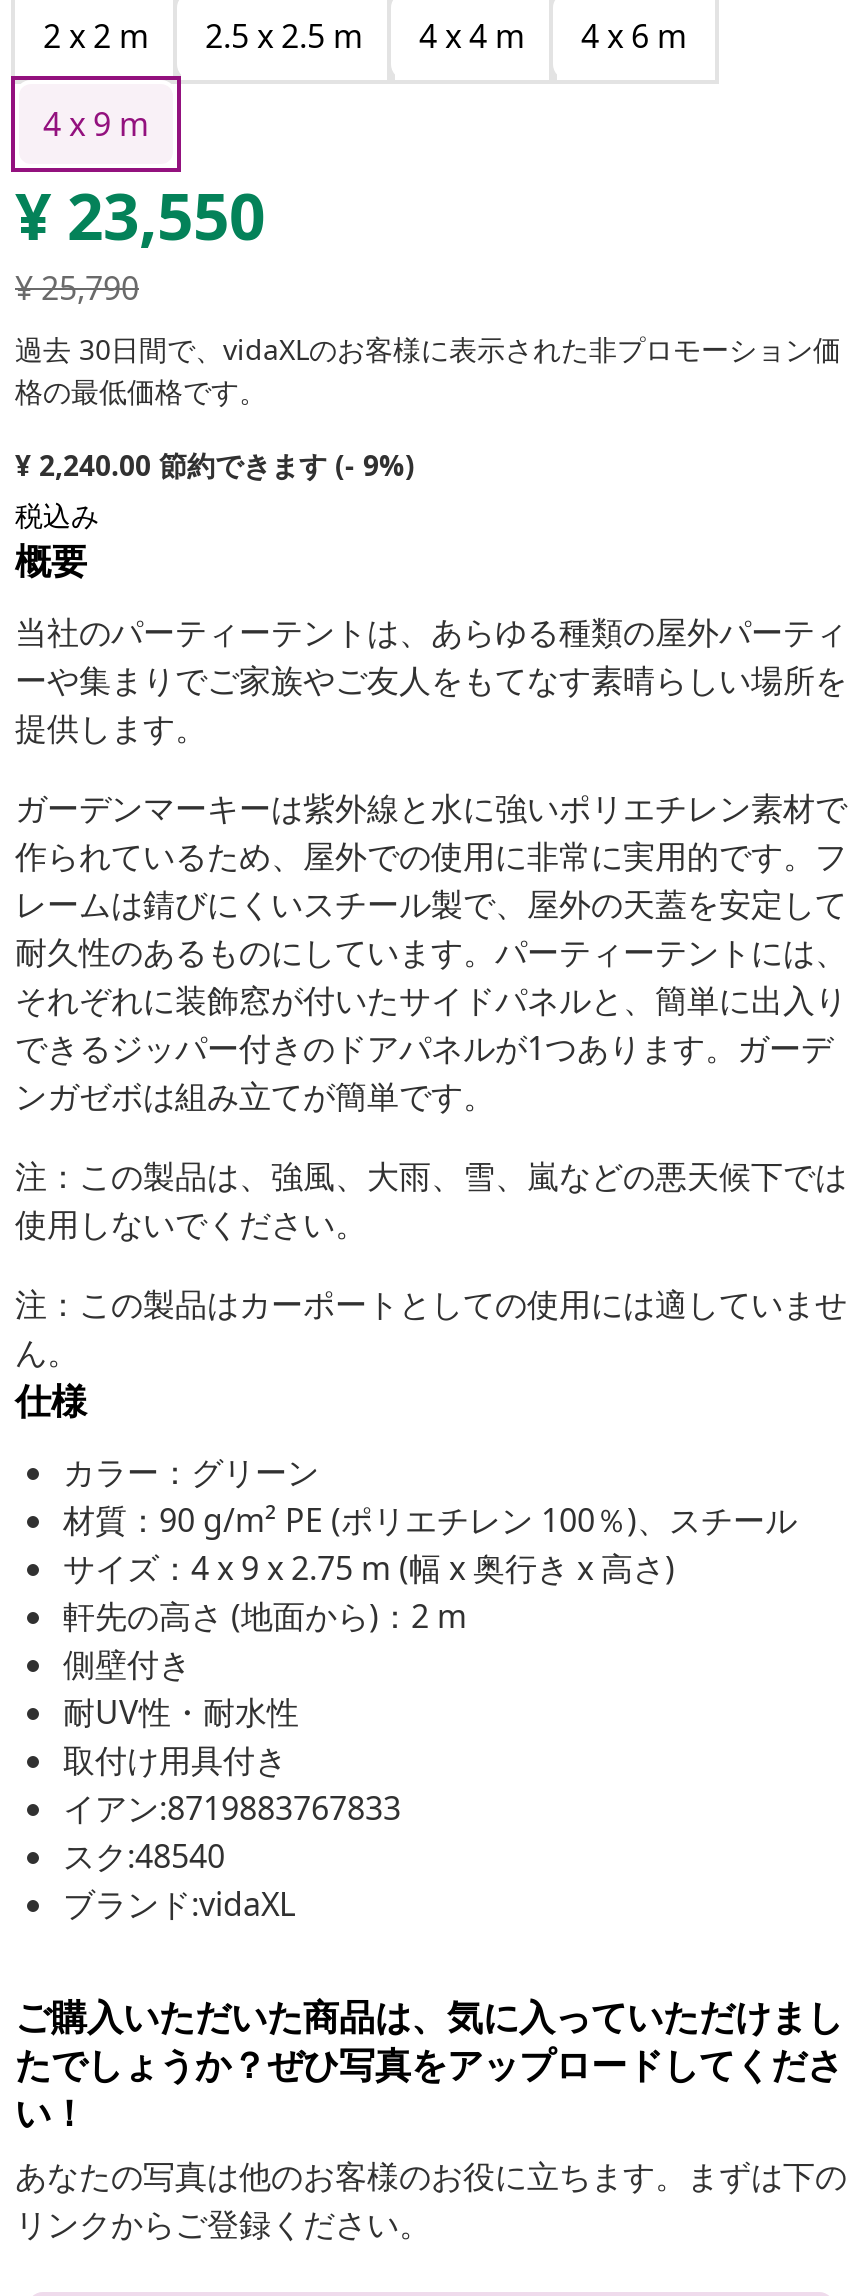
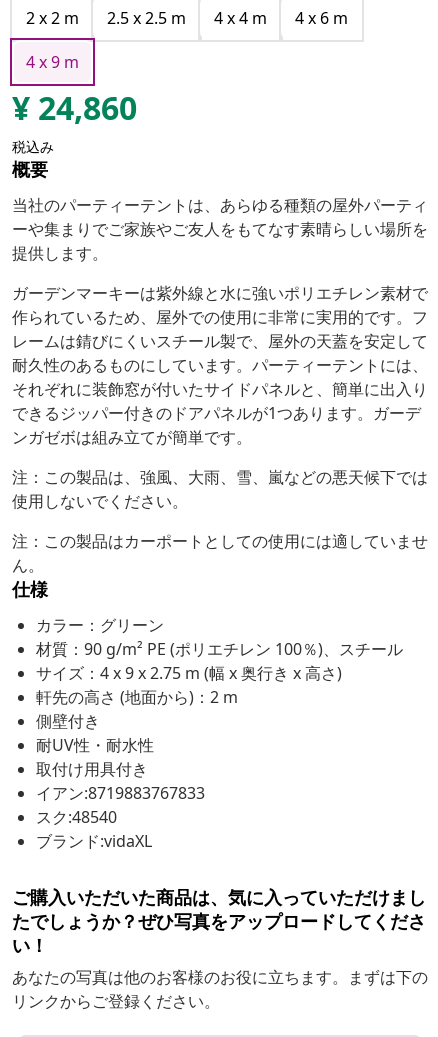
[15,172,841,484] ¥ 23,550 | ¥ 25,790 | 過去 30日間で、vidaXLのお客様に表示された非プロモーション価 | 格の最低価格です。 | ¥ 2,240.00 節約できます (- 9%) -> [12,86,137,129] ¥ 24,860

